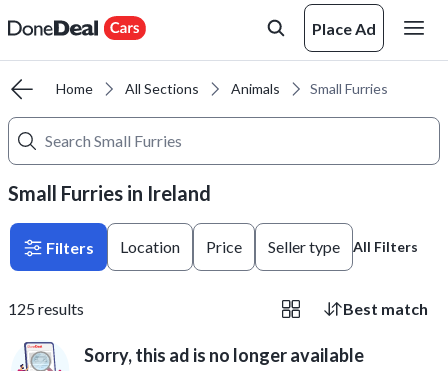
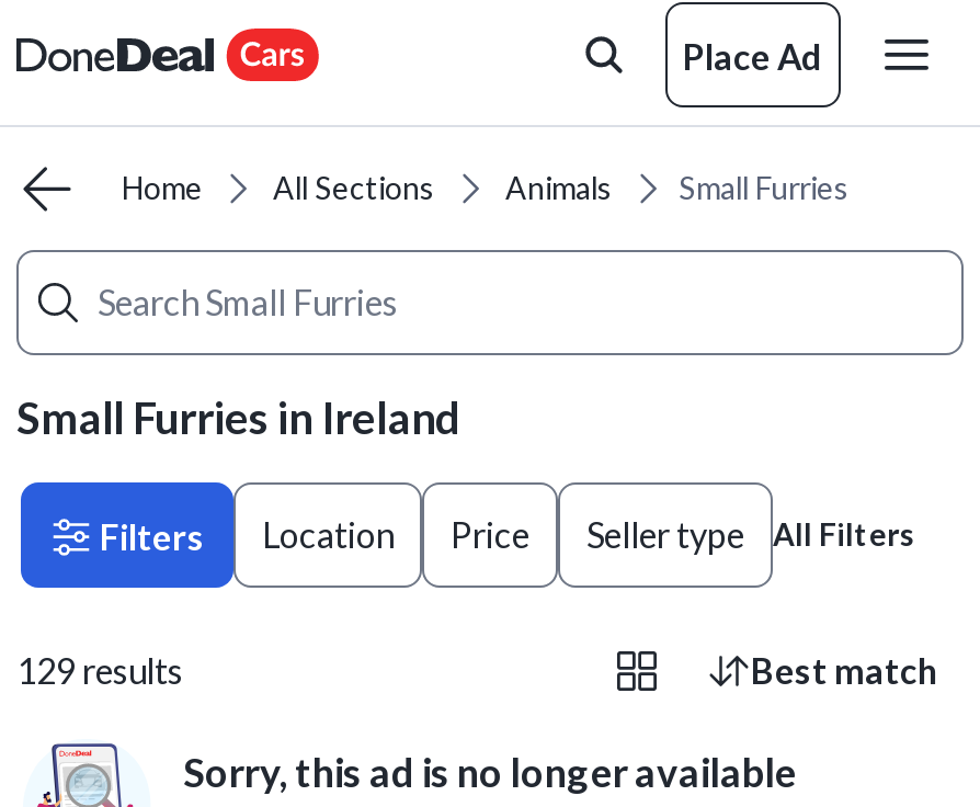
[8,299,84,318] 125 results -> [16,649,183,691] 129 results

